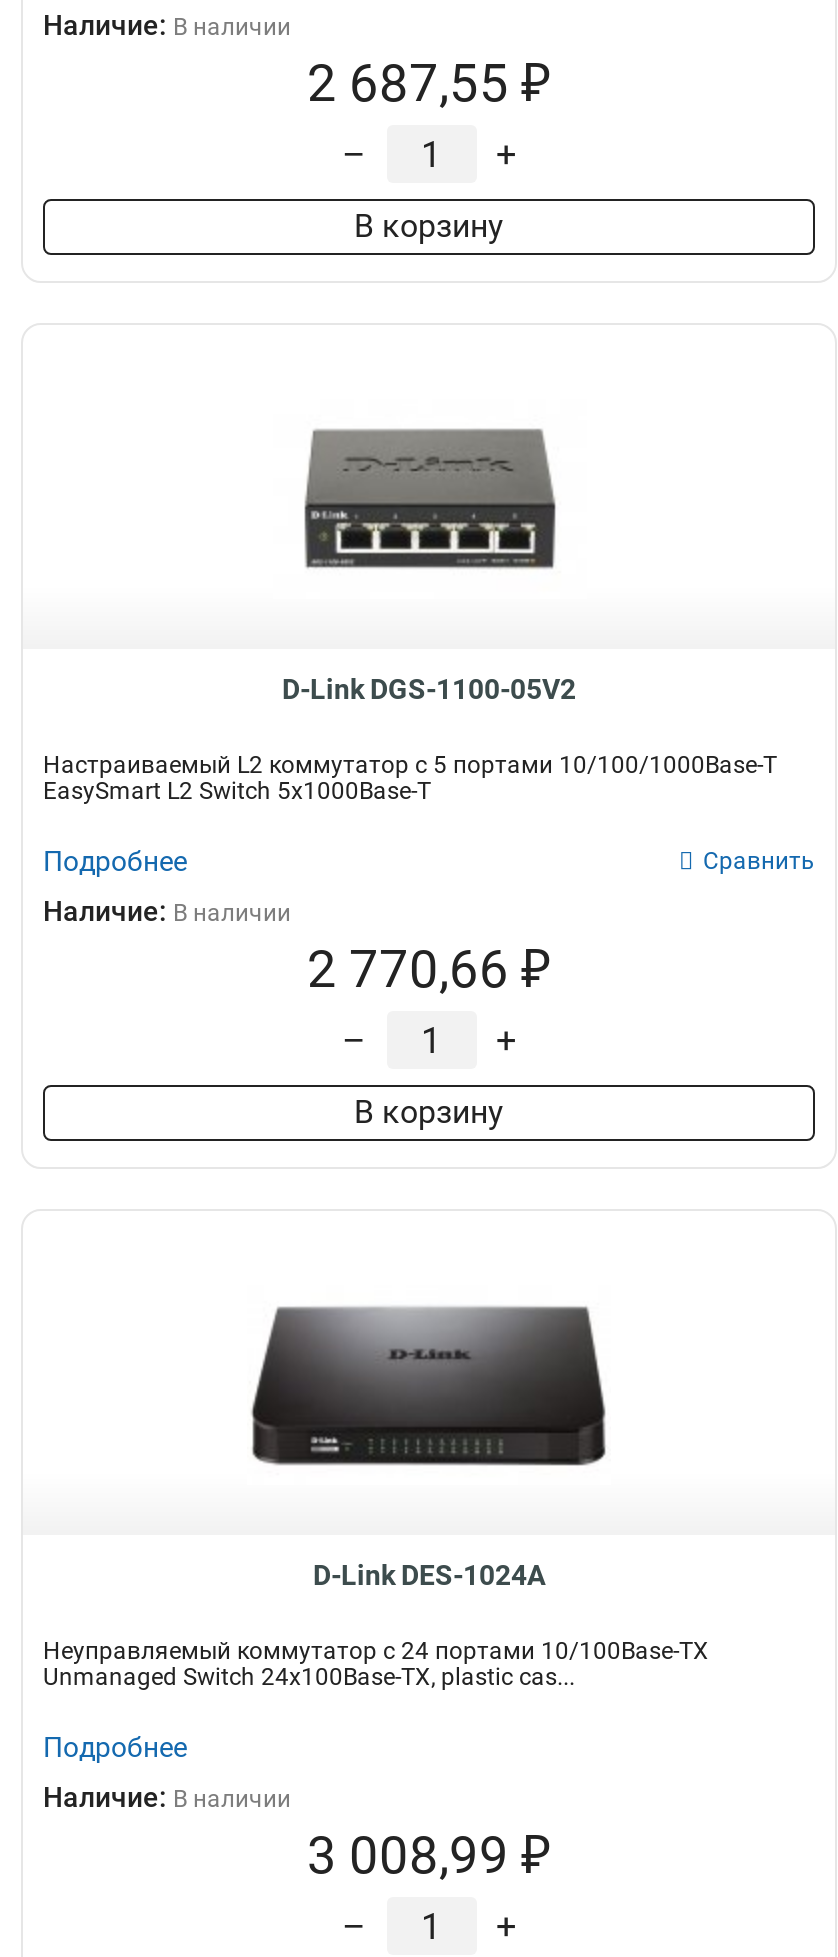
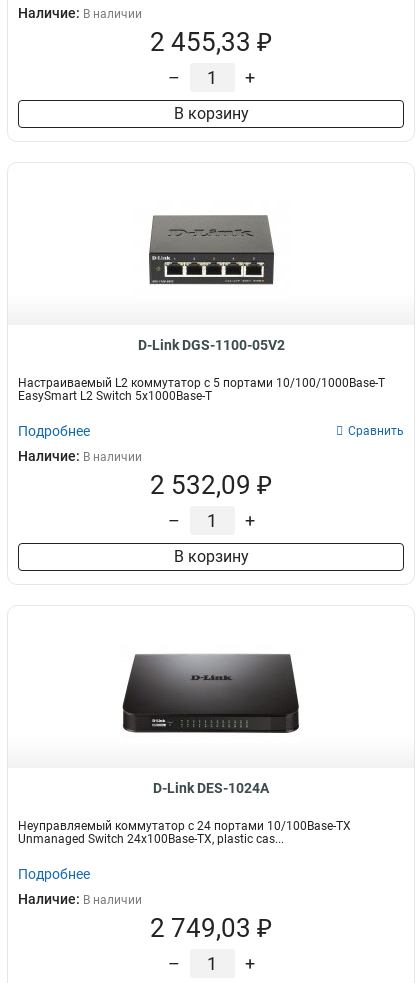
[307,53,551,113] 2 687,55 ₽ -> [150,27,272,57] 2 455,33 ₽
[307,939,551,999] 2 770,66 ₽ -> [150,470,272,500] 2 532,09 ₽
[307,1825,551,1885] 3 008,99 ₽ -> [150,913,272,943] 2 749,03 ₽

